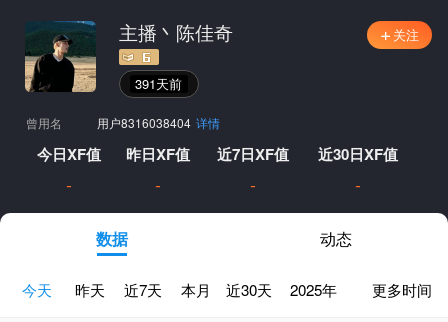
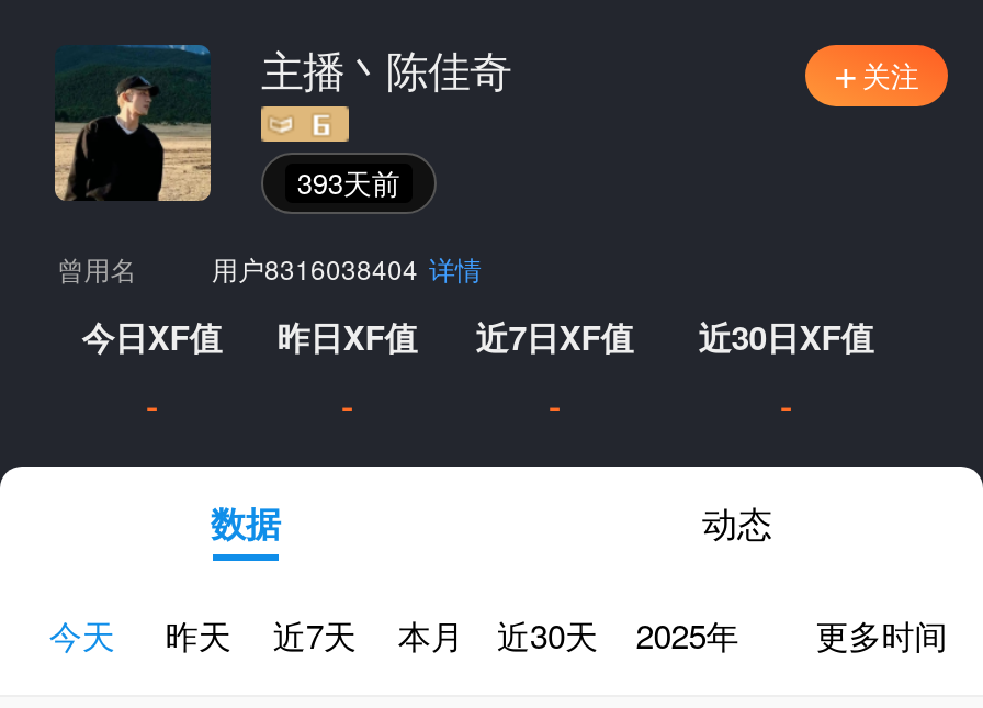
[135,74,182,93] 391天前 -> [297,161,400,203] 393天前

